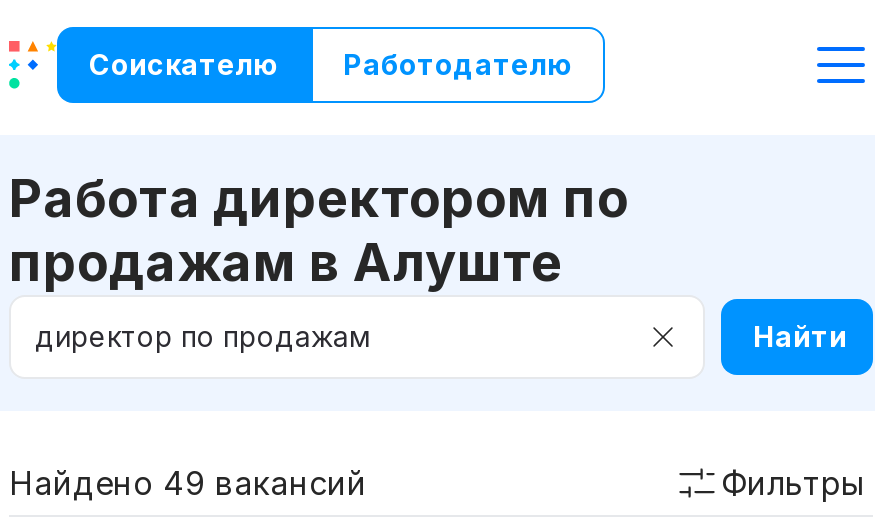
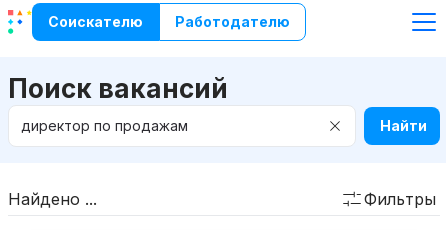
[9,167,629,293] Работа директором по | продажам в Алуште -> [8,73,228,104] Поиск вакансий
[9,463,367,503] Найдено 49 вакансий -> [8,189,97,209] Найдено ...

